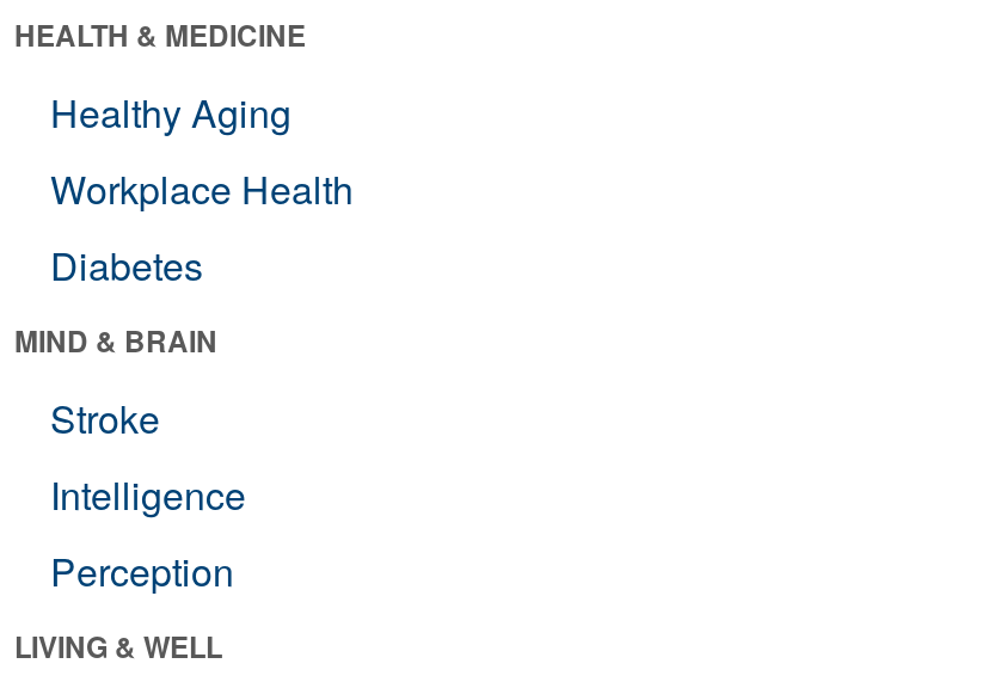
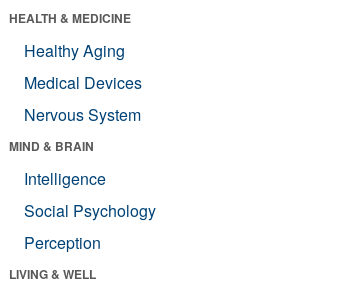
[50,161,354,292] Workplace Health | Diabetes -> [24,71,142,126] Medical Devices | Nervous System
[50,390,160,445] Stroke -> none
moved [50,467,246,521] -> [24,167,106,190]: Intelligence
none -> [24,199,156,222] Social Psychology

